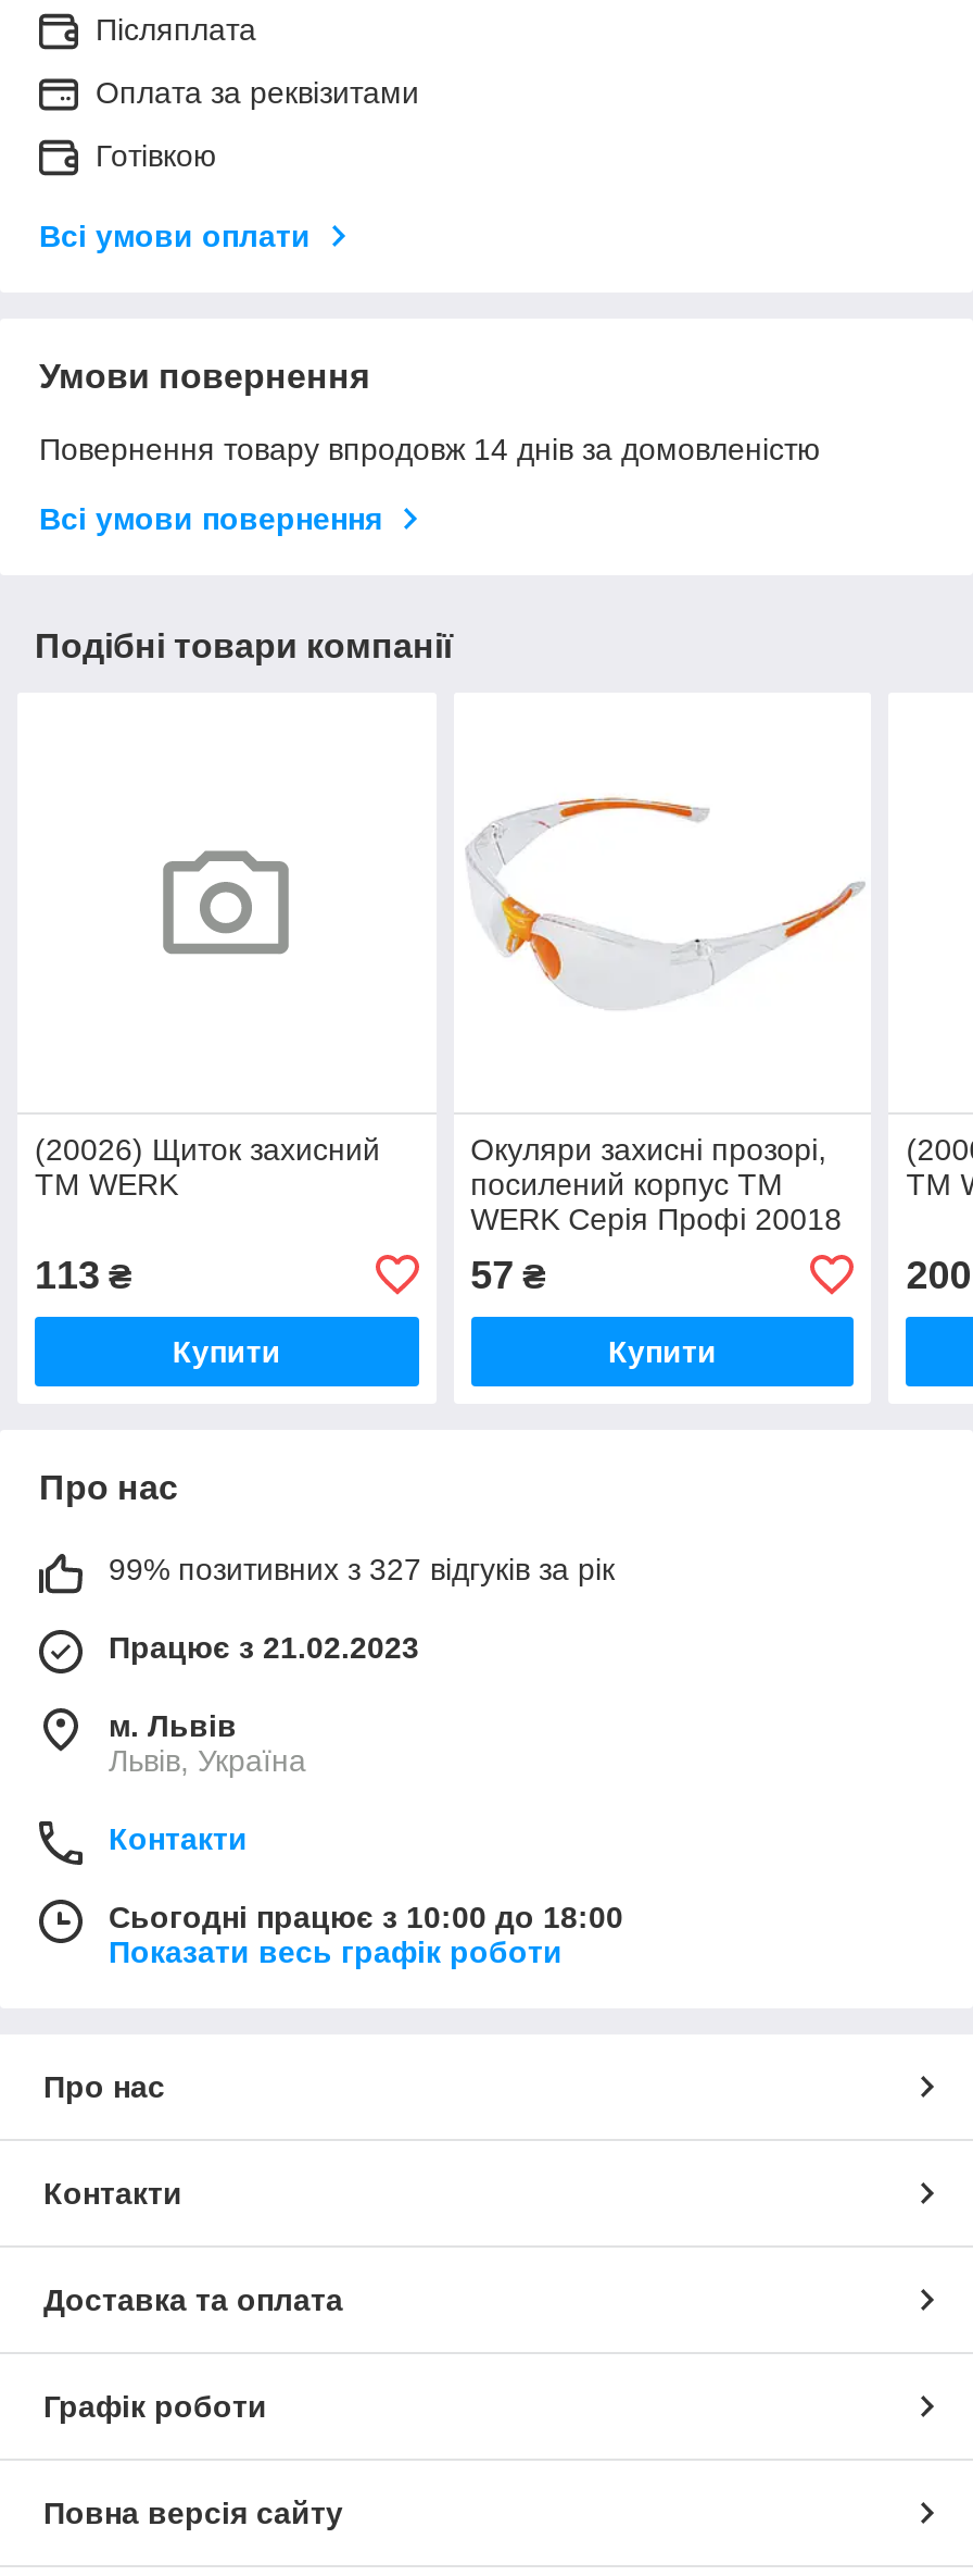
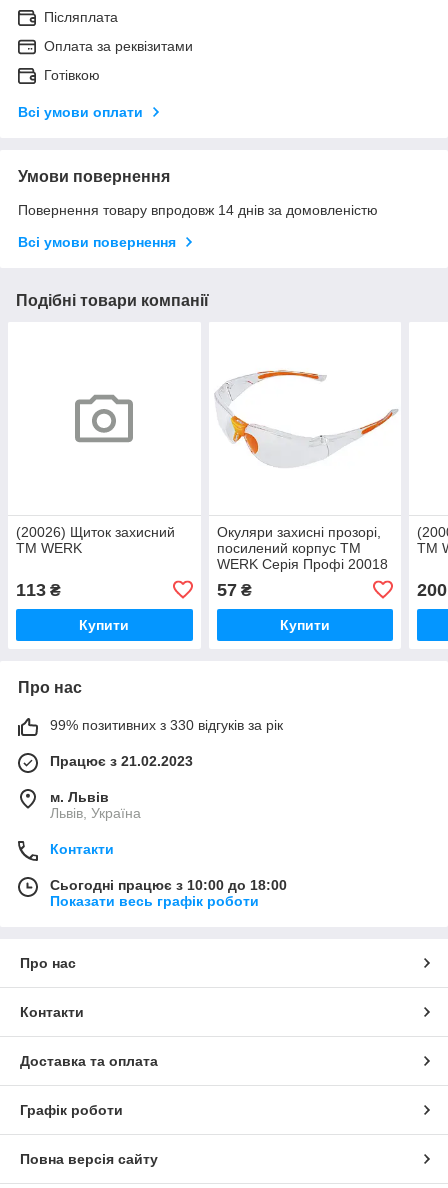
[109,1551,615,1586] 99% позитивних з 327 відгуків за рік -> [50,717,283,733] 99% позитивних з 330 відгуків за рік

